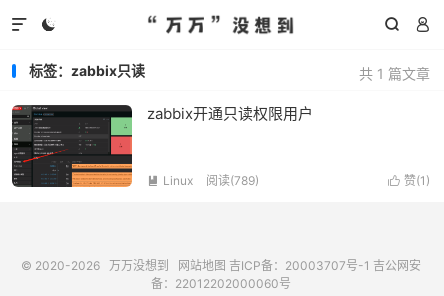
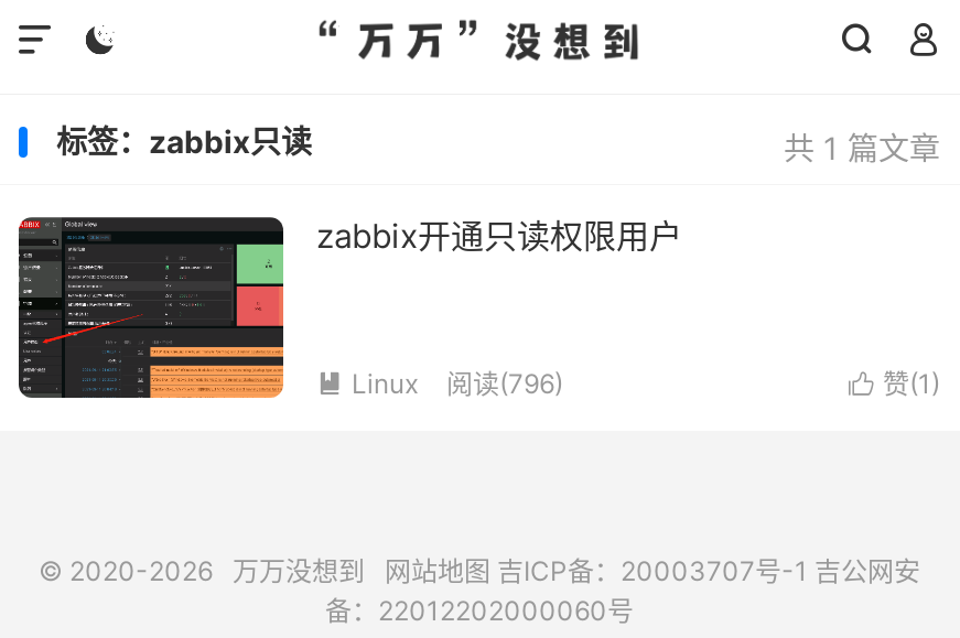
[206,173,259,188] 阅读(789) -> [446,367,563,400] 阅读(796)

